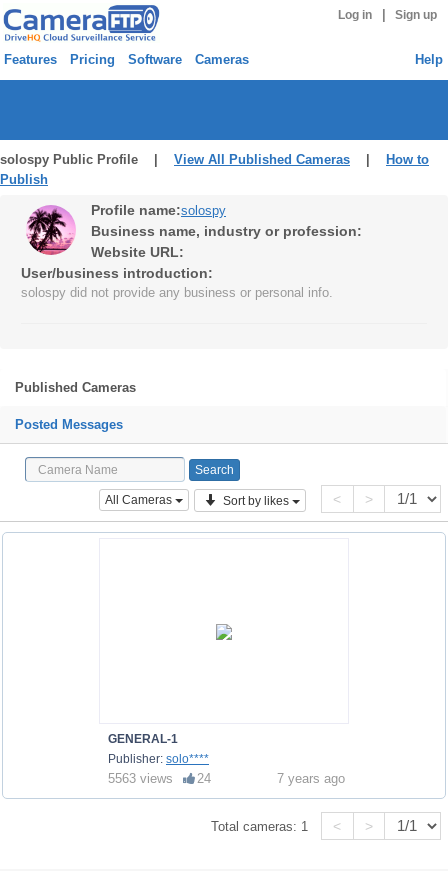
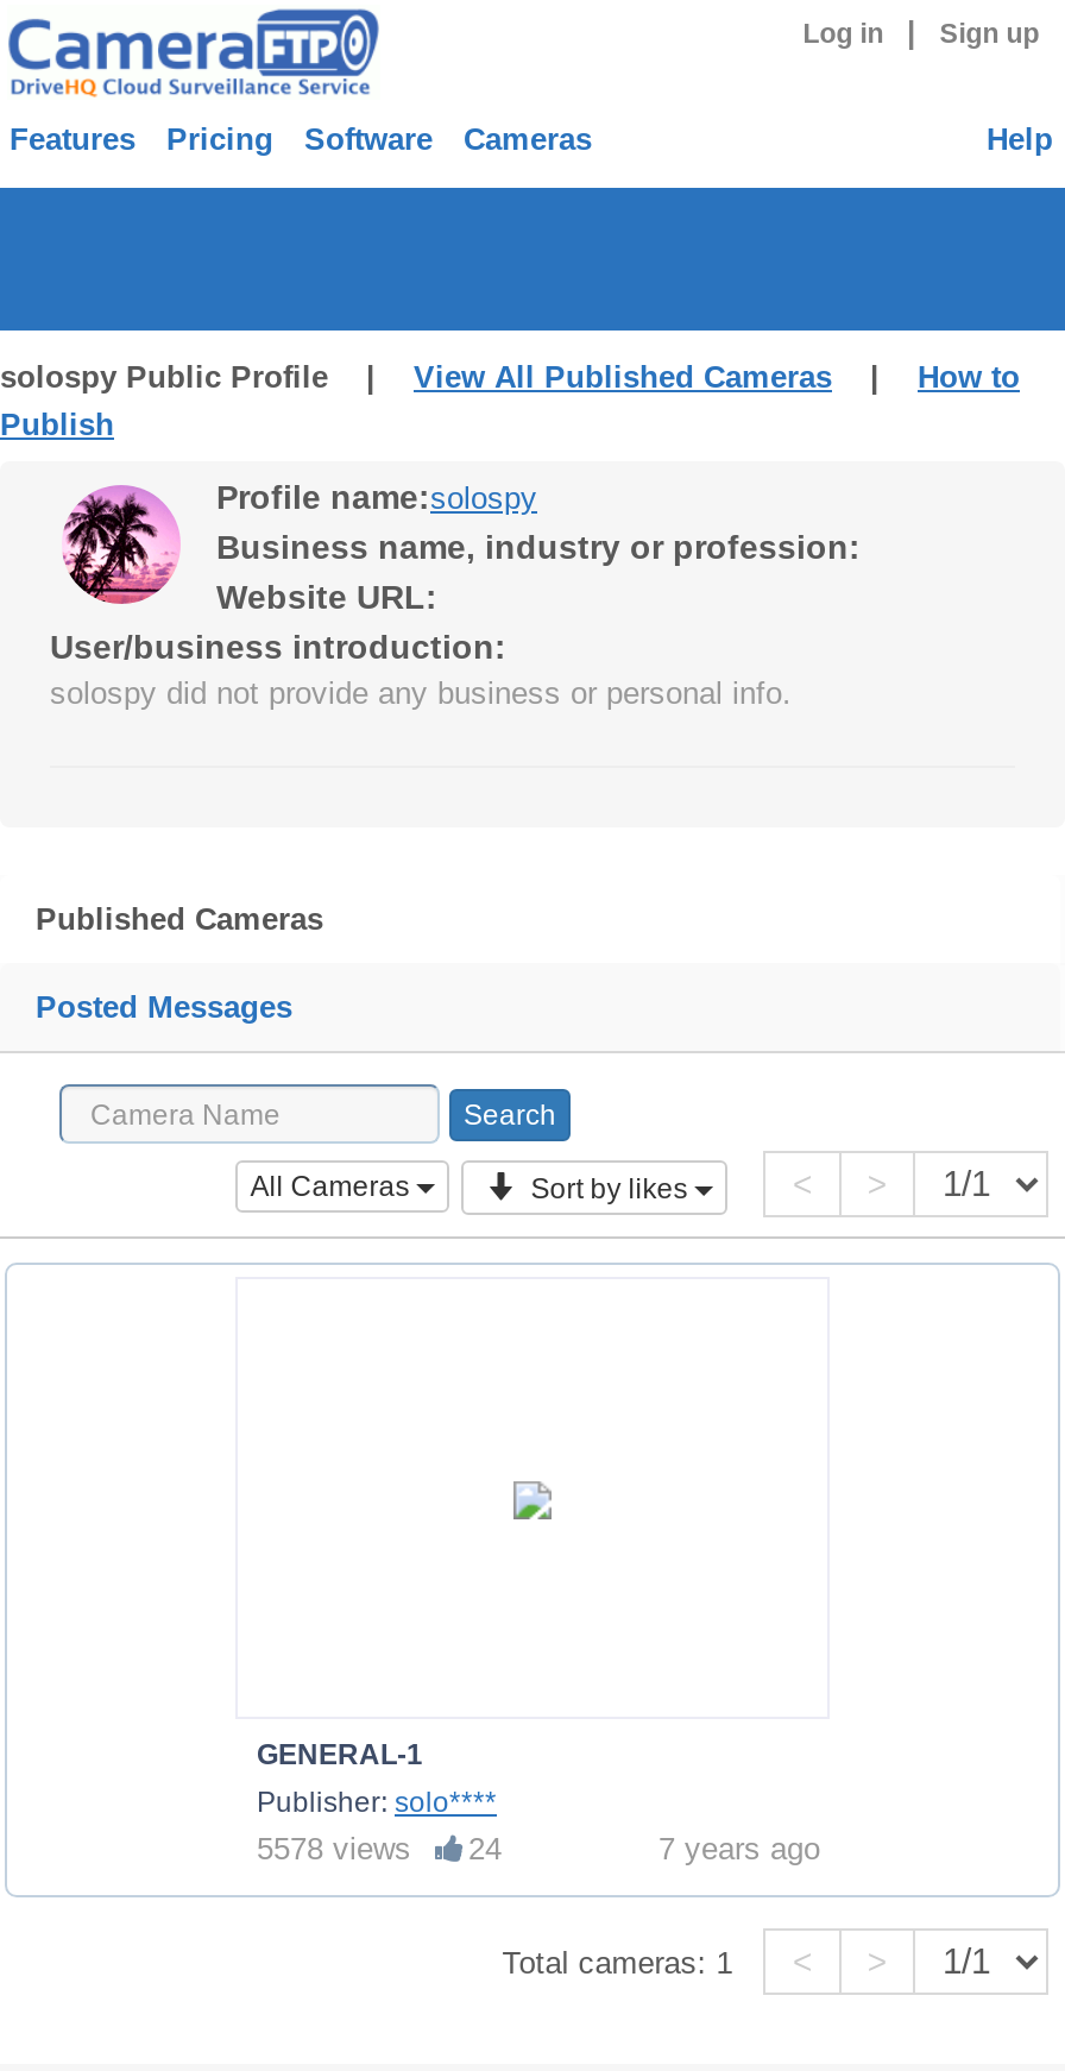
[108,771,211,786] 5563 views 24 -> [257,1831,502,1867] 5578 views 24

